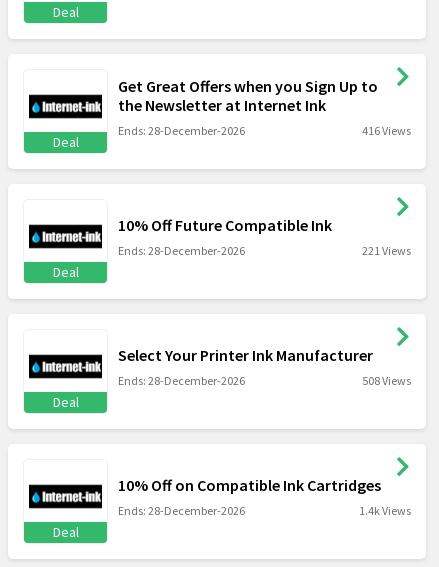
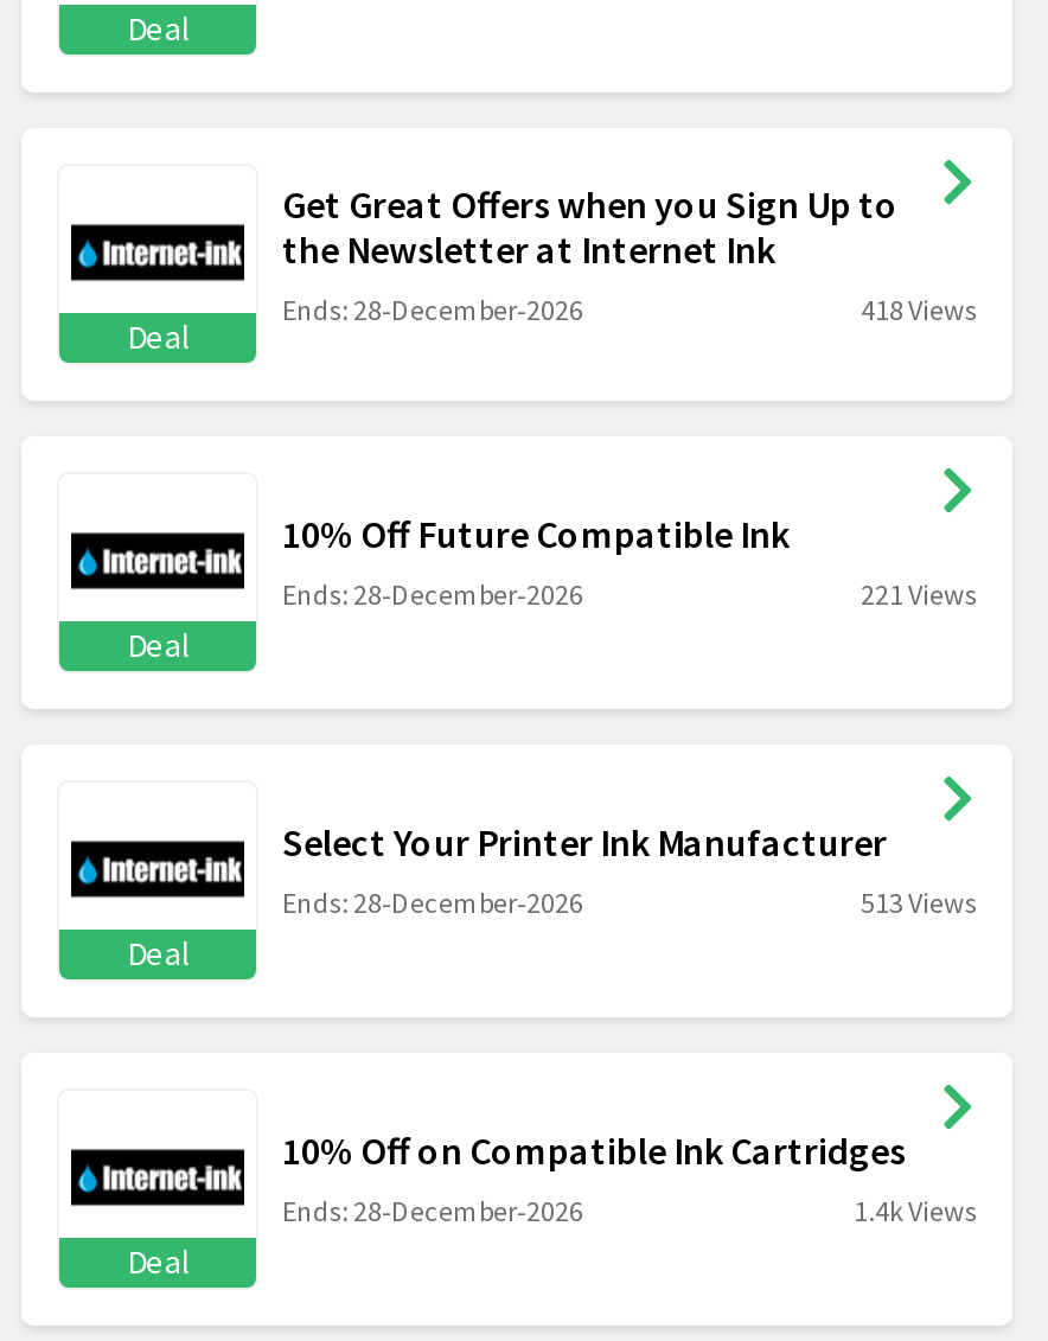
[362,123,411,138] 416 Views -> [861,291,977,327] 418 Views
[362,373,411,388] 508 Views -> [861,885,977,921] 513 Views

